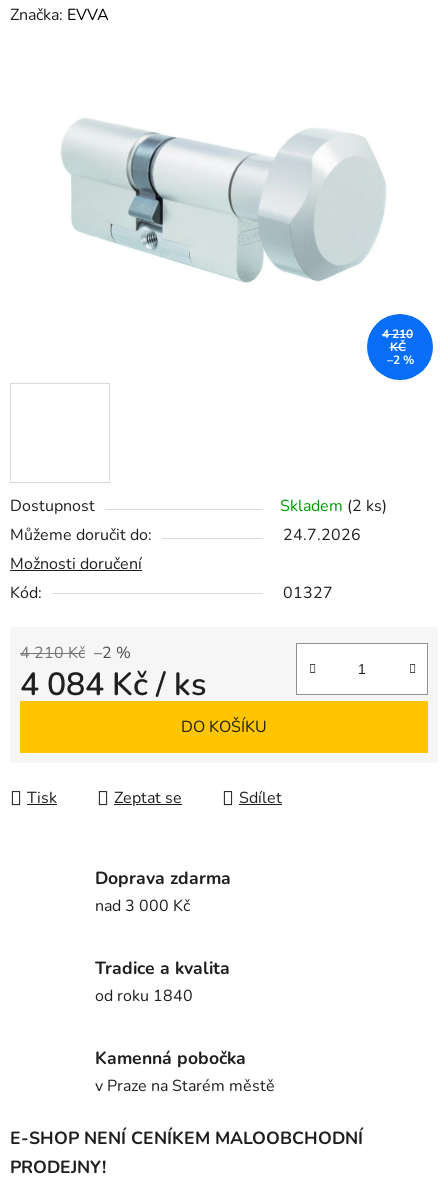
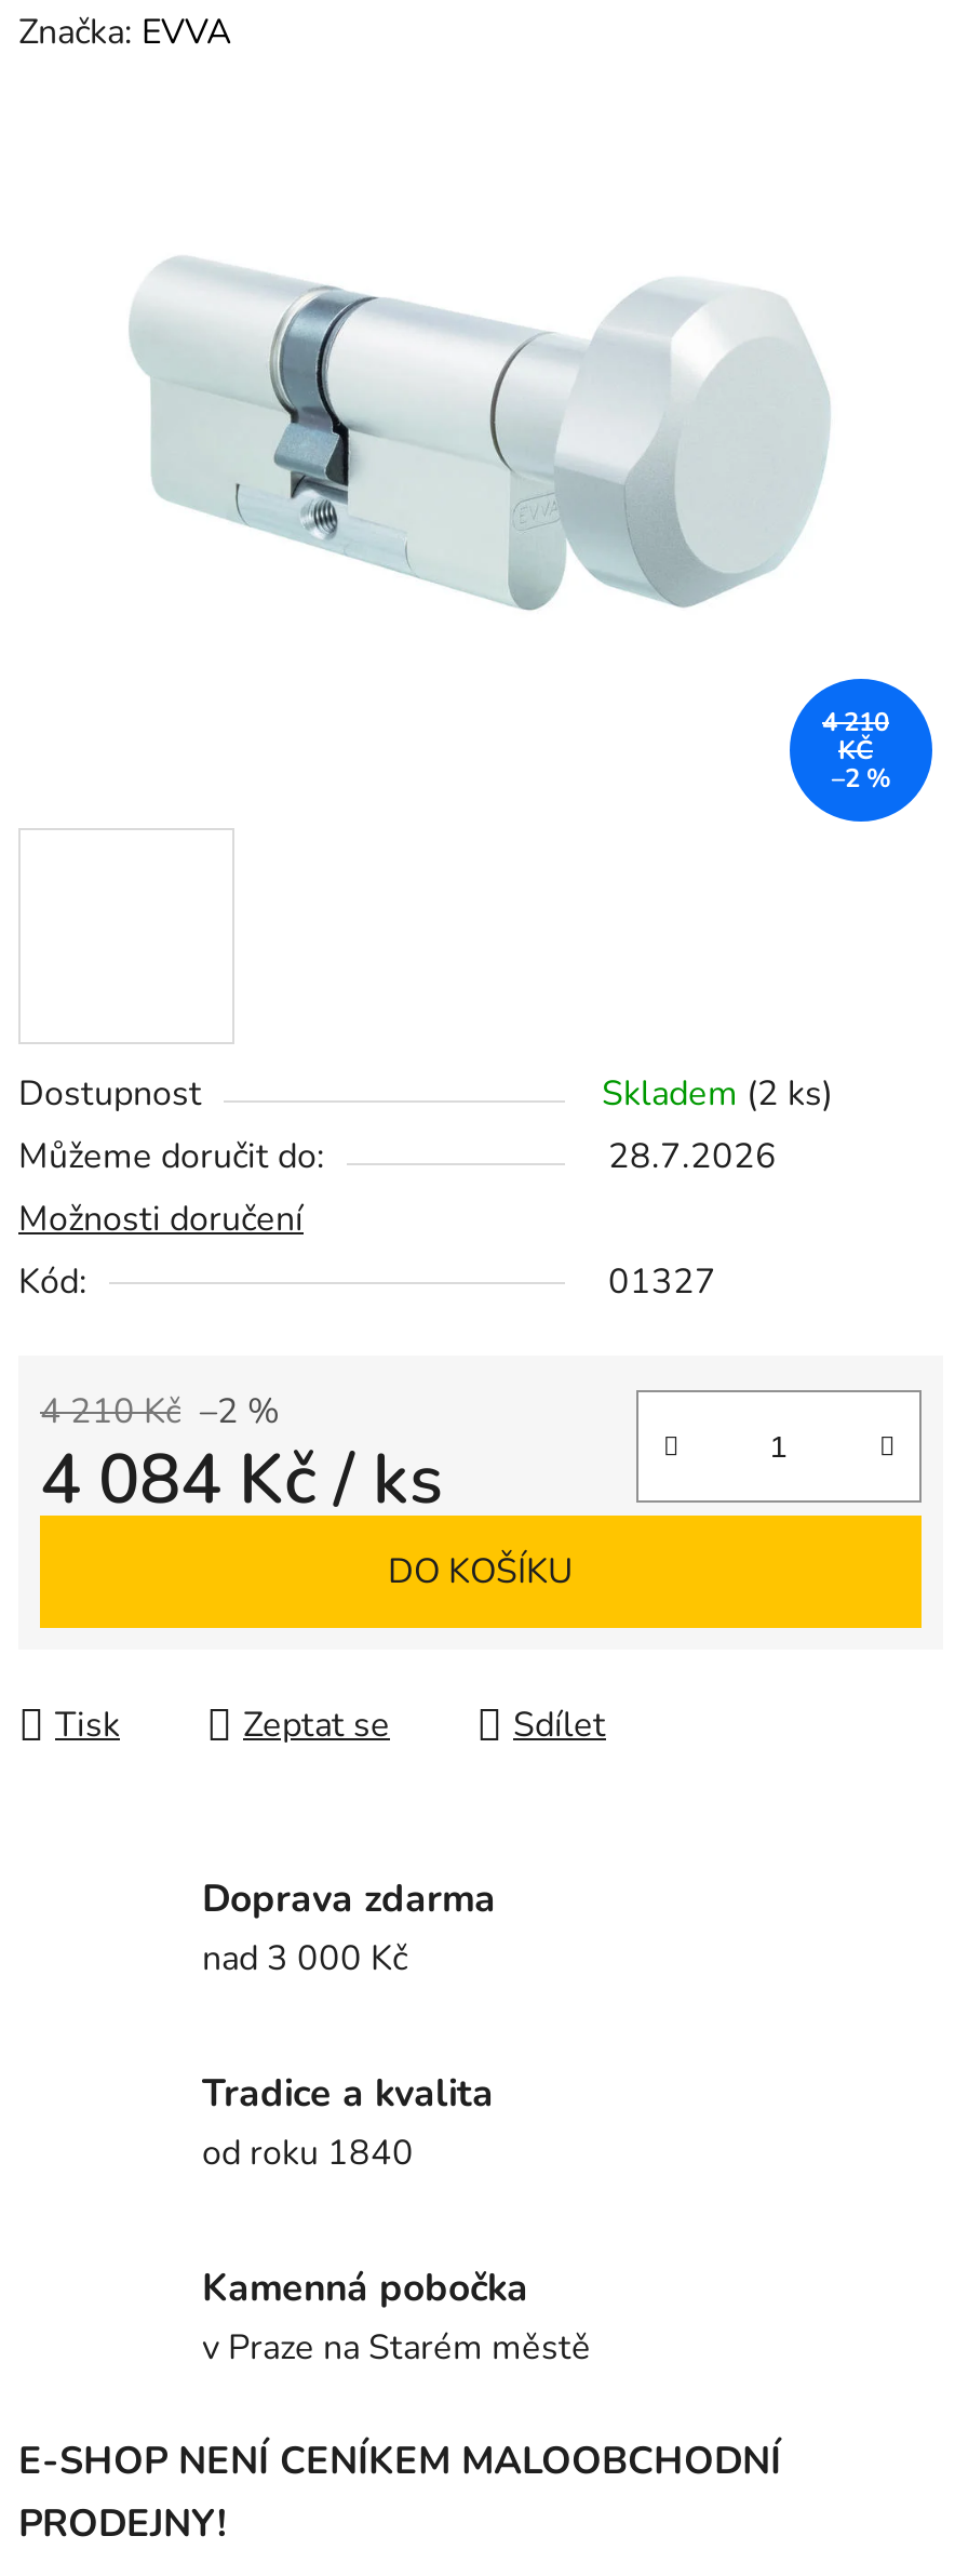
[283,524,361,546] 24.7.2026 -> [608,1133,777,1181] 28.7.2026

